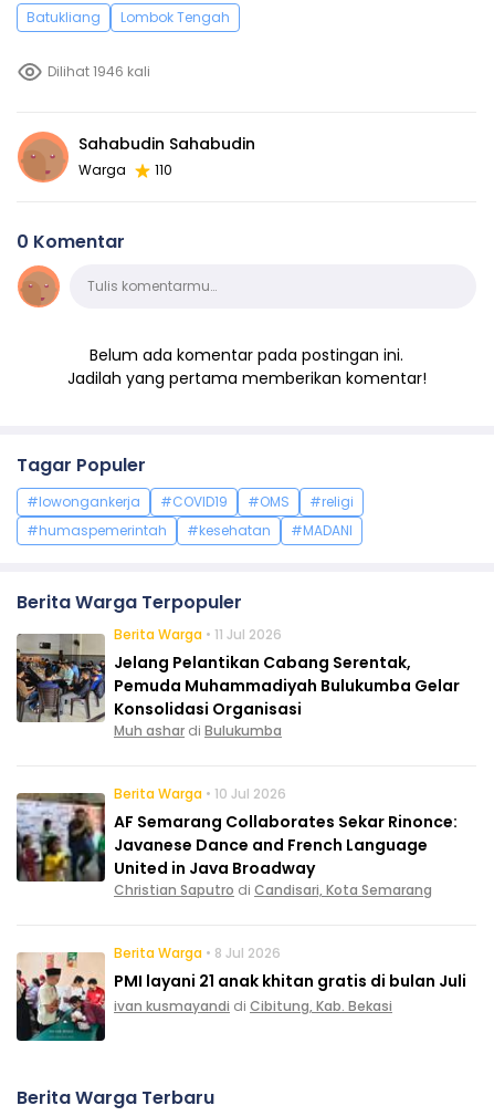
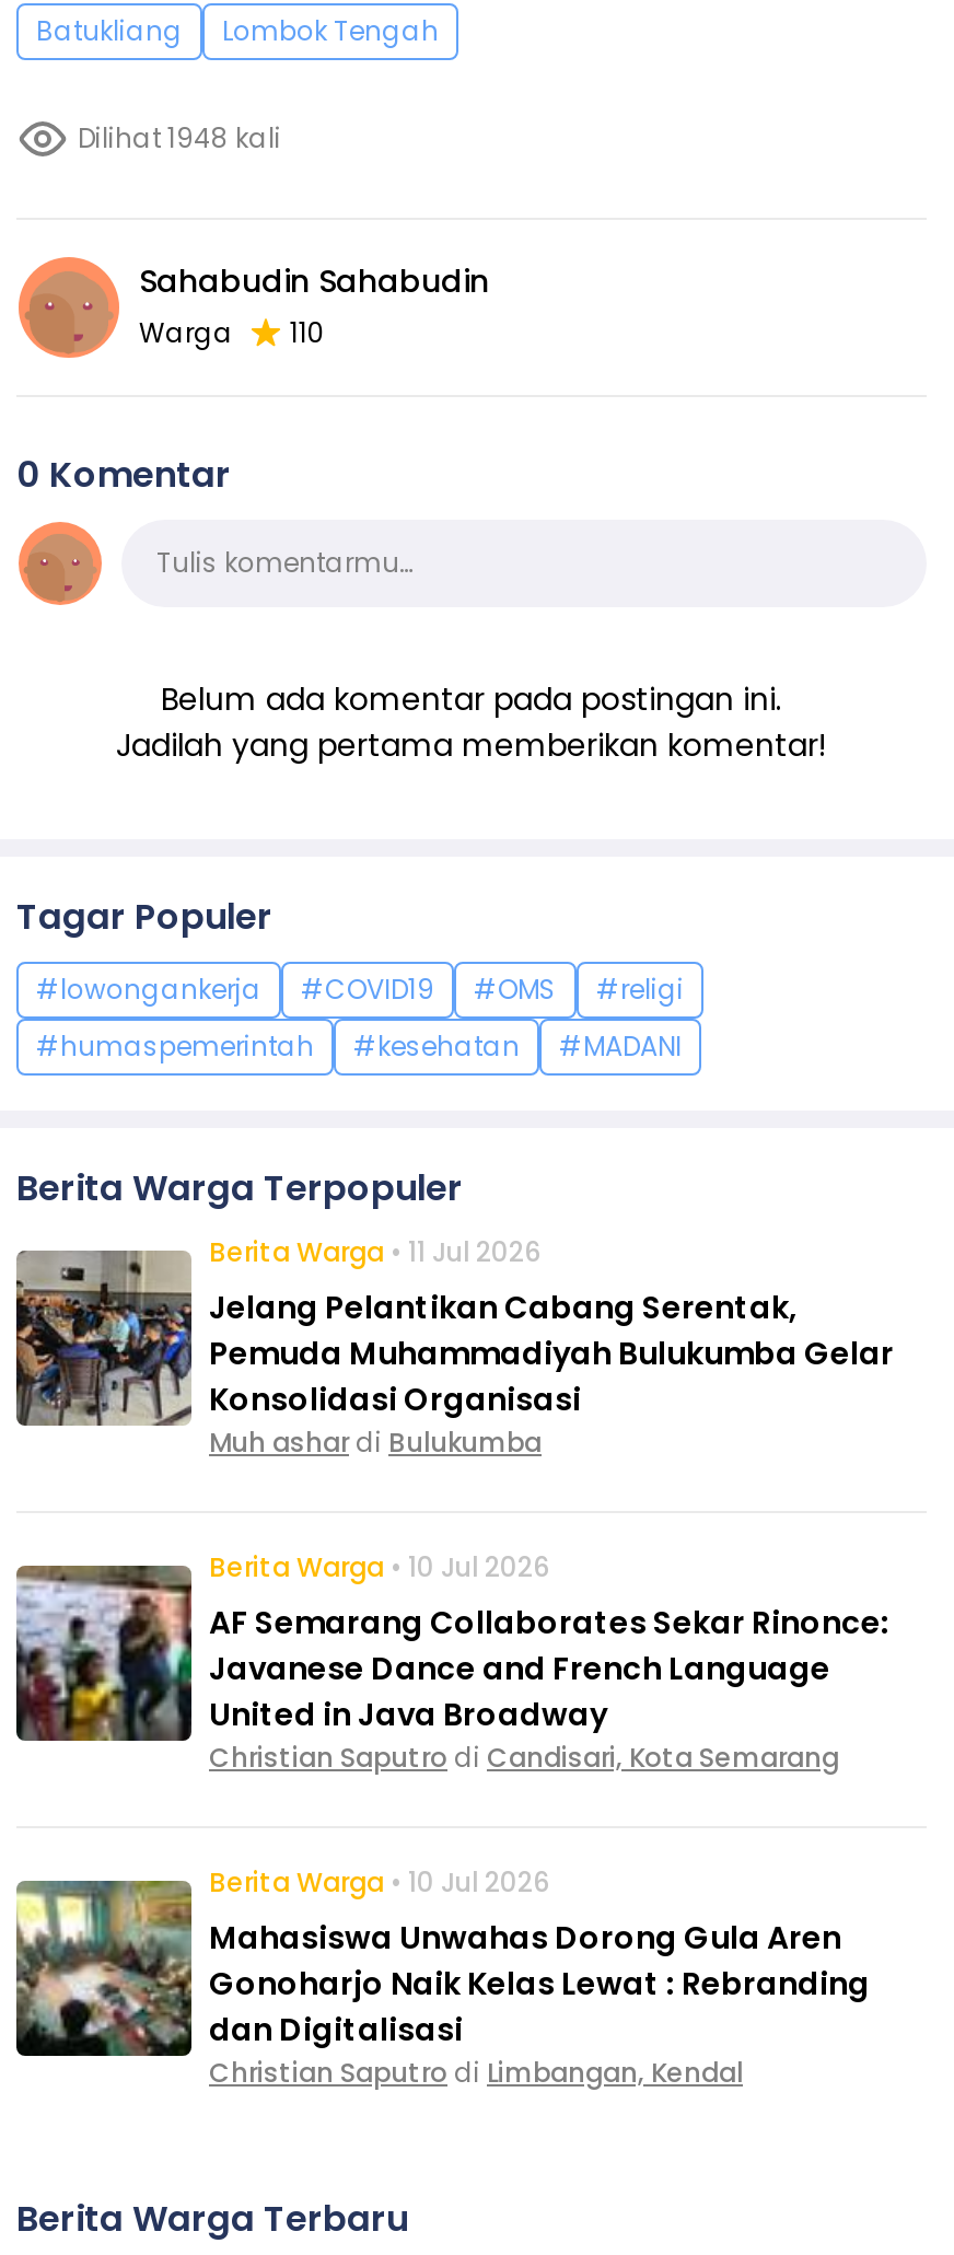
[48,62,150,81] Dilihat 1946 kali -> [78,119,281,156] Dilihat 1948 kali
[17,943,466,1042] [image] | Berita Warga • 8 Jul 2026 | PMI layani 21 anak khitan gratis di bulan Juli | ivan kusmayandi di Cibitung, Kab. Bekasi -> [16,1863,870,2091] [image] | Berita Warga • 10 Jul 2026 | Mahasiswa Unwahas Dorong Gula Aren | Gonoharjo Naik Kelas Lewat : Rebranding | dan Digitalisasi | Christian Saputro di Limbangan, Kendal

